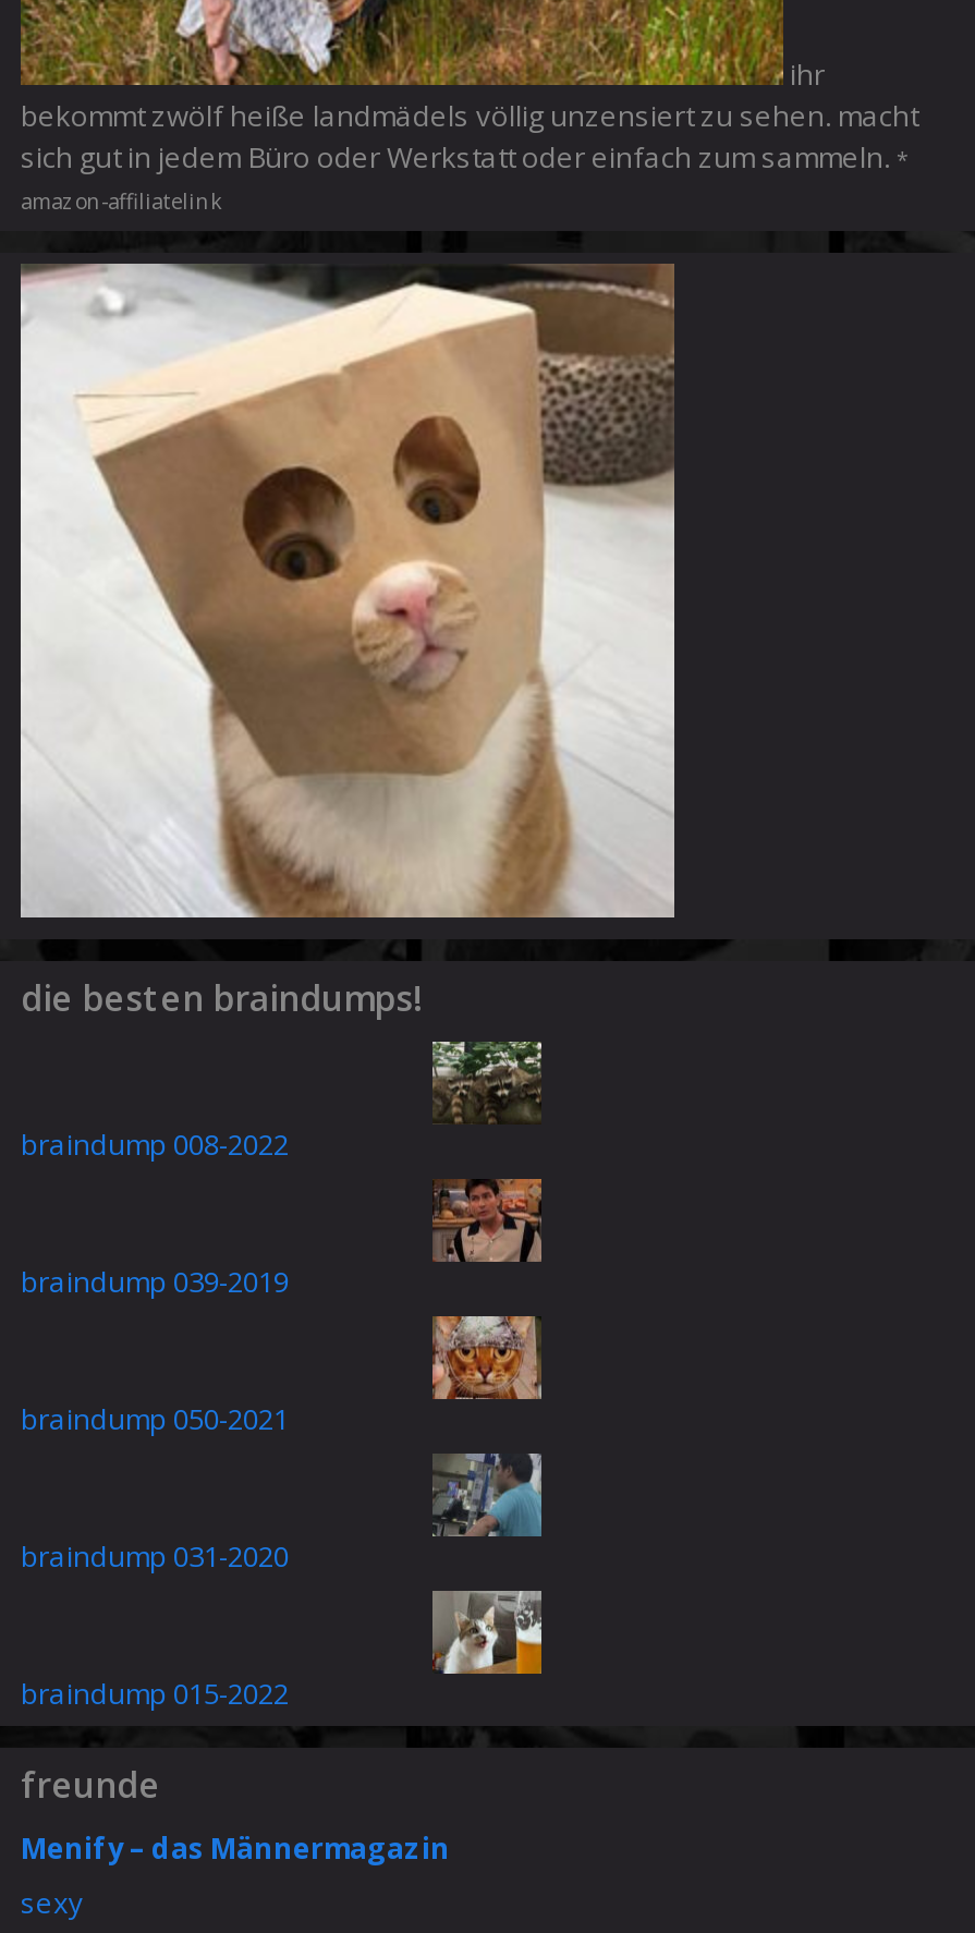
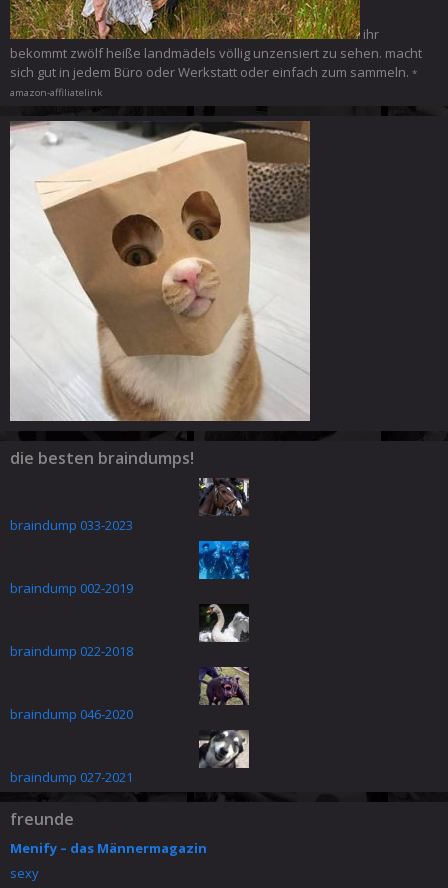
[430,1042,539,1122] [image] -> [200,478,249,516] [image]
[21,1124,289,1163] braindump 008-2022 -> [10,516,133,534] braindump 033-2023
[432,1177,544,1264] [image] -> [198,540,250,580] [image]
[21,1261,289,1300] braindump 039-2019 -> [10,579,133,597] braindump 002-2019
[430,1314,541,1399] [image] -> [198,604,250,643] [image]
[21,1398,289,1437] braindump 050-2021 -> [10,642,133,660] braindump 022-2018
[435,1454,544,1536] [image] -> [199,666,249,705] [image]
[21,1536,289,1575] braindump 031-2020 -> [10,705,133,723] braindump 046-2020
[430,1589,544,1676] [image] -> [199,730,250,769] [image]
[21,1673,289,1712] braindump 015-2022 -> [10,768,133,786] braindump 027-2021

